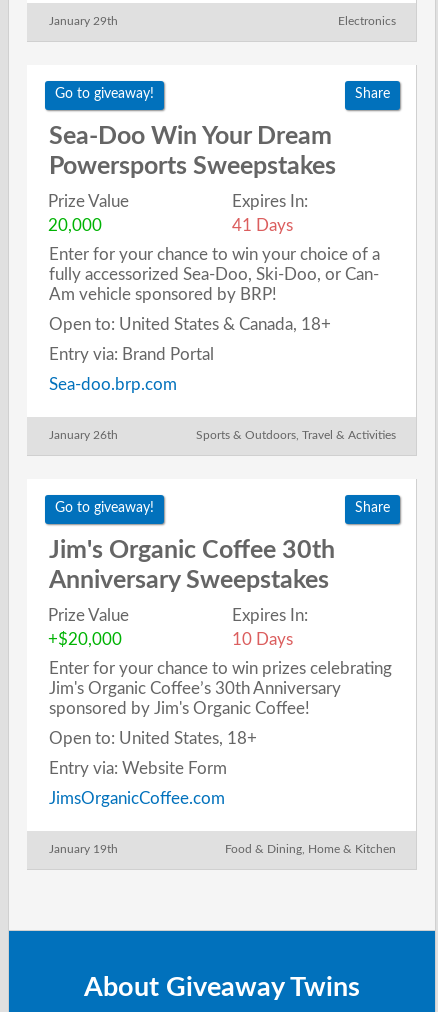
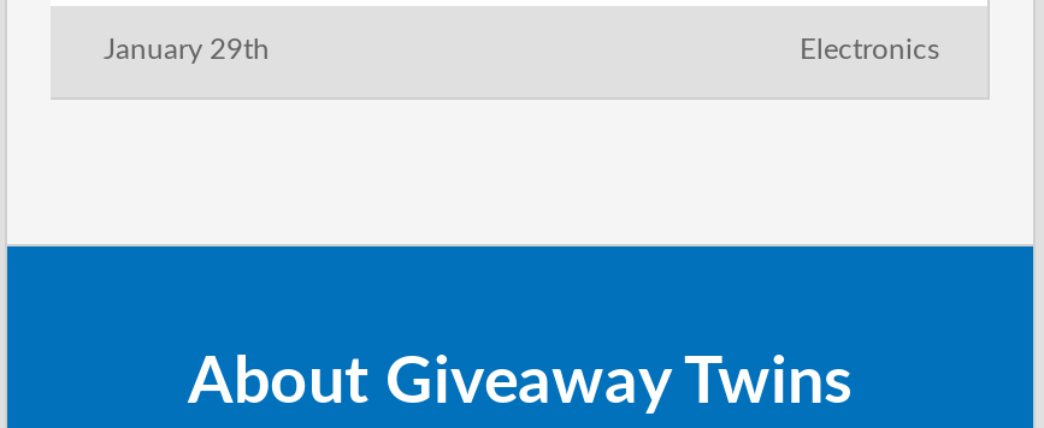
[48,87,390,234] Go to giveaway! | Share | Sea-Doo Win Your Dream | Powersports Sweepstakes | Prize Value | 20,000 -> none
[49,193,396,441] Expires In: | 41 Days | Enter for your chance to win your choice of a | fully accessorized Sea-Doo, Ski-Doo, or Can- | Am vehicle sponsored by BRP! | Open to: United States & Canada, 18+ | Entry via: Brand Portal | Sea-doo.brp.com | January 26th | Sports & Outdoors, Travel & Activities -> none
[48,501,390,648] Go to giveaway! | Share | Jim's Organic Coffee 30th | Anniversary Sweepstakes | Prize Value | +$20,000 -> none
[49,607,396,855] Expires In: | 10 Days | Enter for your chance to win prizes celebrating | Jim's Organic Coffee’s 30th Anniversary | sponsored by Jim's Organic Coffee! | Open to: United States, 18+ | Entry via: Website Form | JimsOrganicCoffee.com | January 19th | Food & Dining, Home & Kitchen -> none

